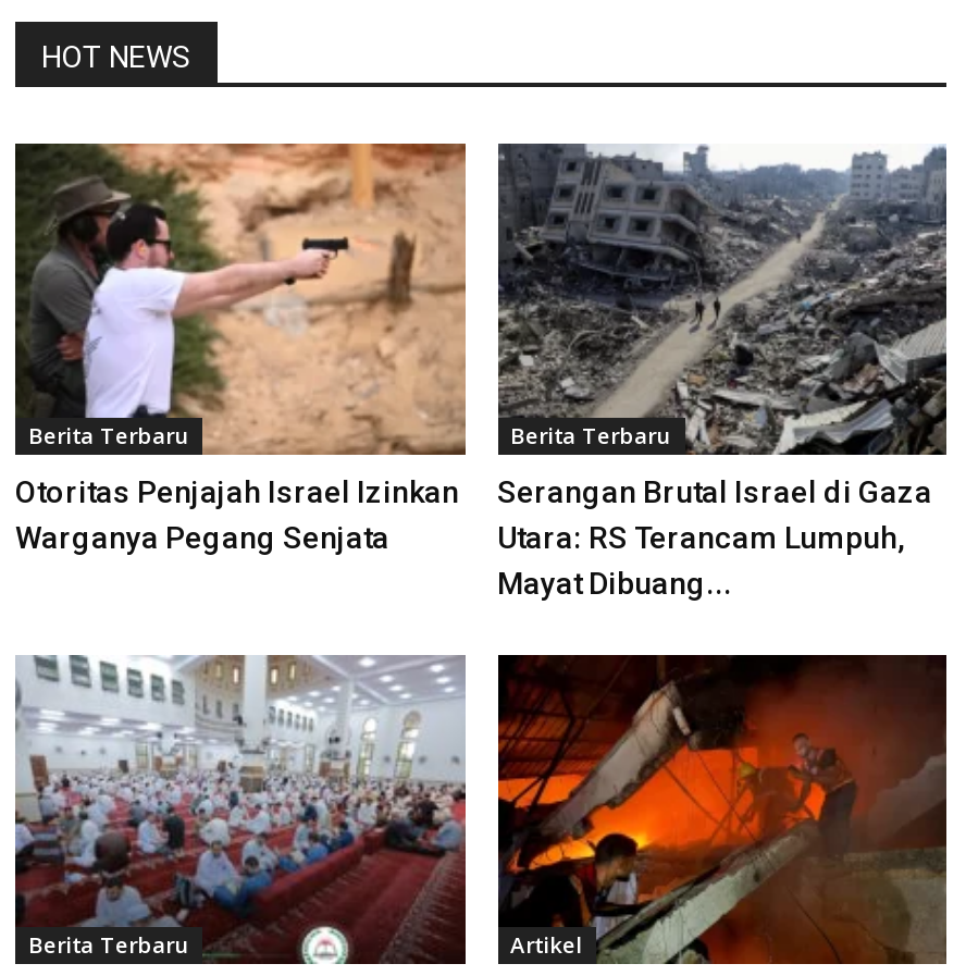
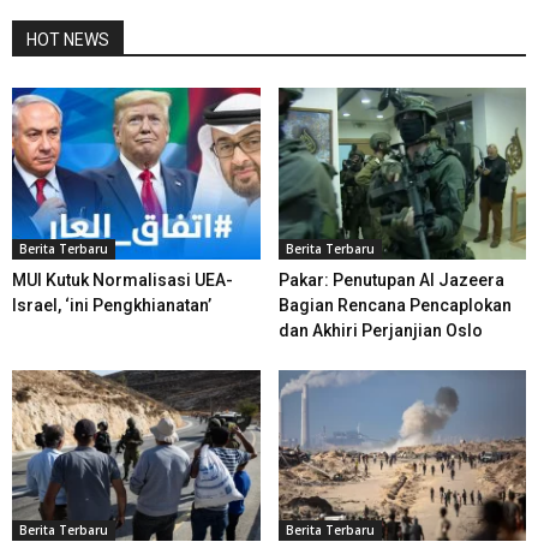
[13,141,468,554] [image] | Otoritas Penjajah Israel Izinkan | Warganya Pegang Senjata -> [11,87,262,314] [image] | MUI Kutuk Normalisasi UEA- | Israel, ‘ini Pengkhianatan’
[497,144,949,600] [image] | Serangan Brutal Israel di Gaza | Utara: RS Terancam Lumpuh, | Mayat Dibuang... -> [278,87,527,339] [image] | Pakar: Penutupan Al Jazeera | Bagian Rencana Pencaplokan | dan Akhiri Perjanjian Oslo
[15,653,582,964] [image] | Artikel -> [12,369,374,541] [image] | Berita Terbaru
[496,653,949,964] [image] -> [277,369,527,541] [image]

